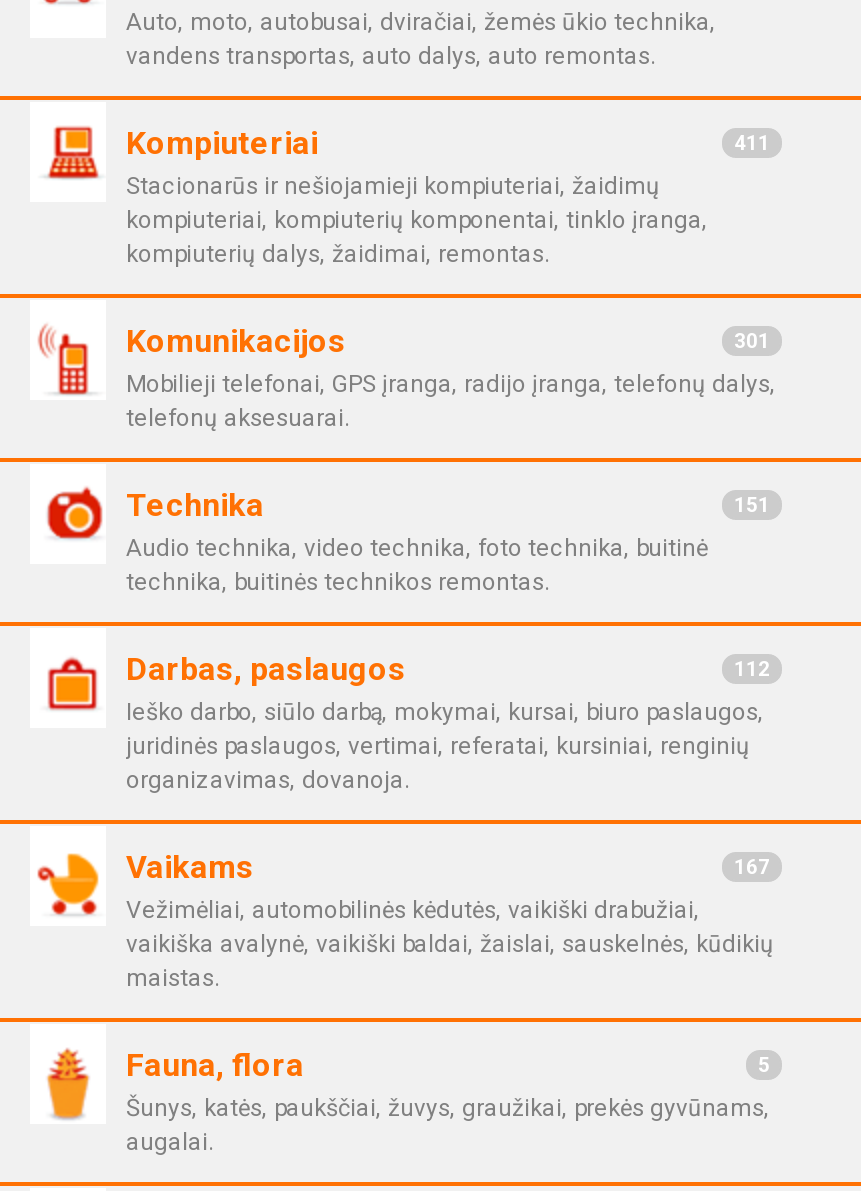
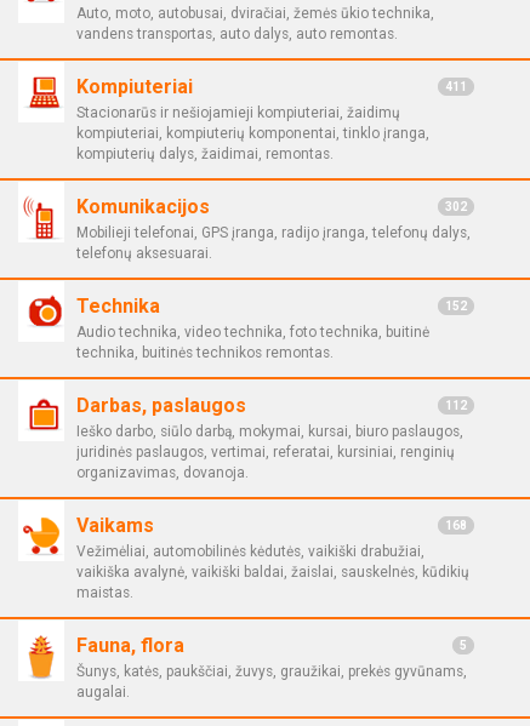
[734,330,770,352] 301 -> [445,200,467,213] 302
[734,494,770,516] 151 -> [445,299,467,313] 152
[734,856,770,878] 167 -> [445,519,467,532] 168

